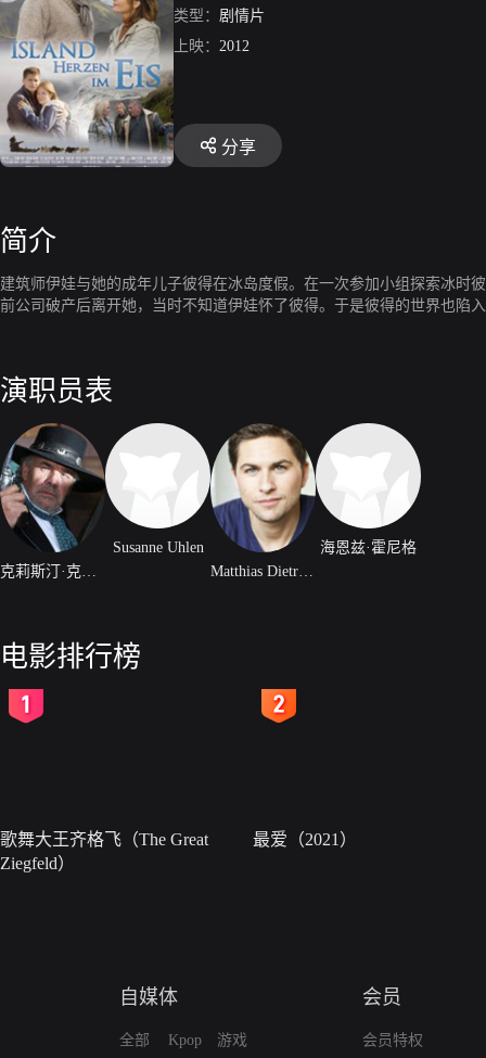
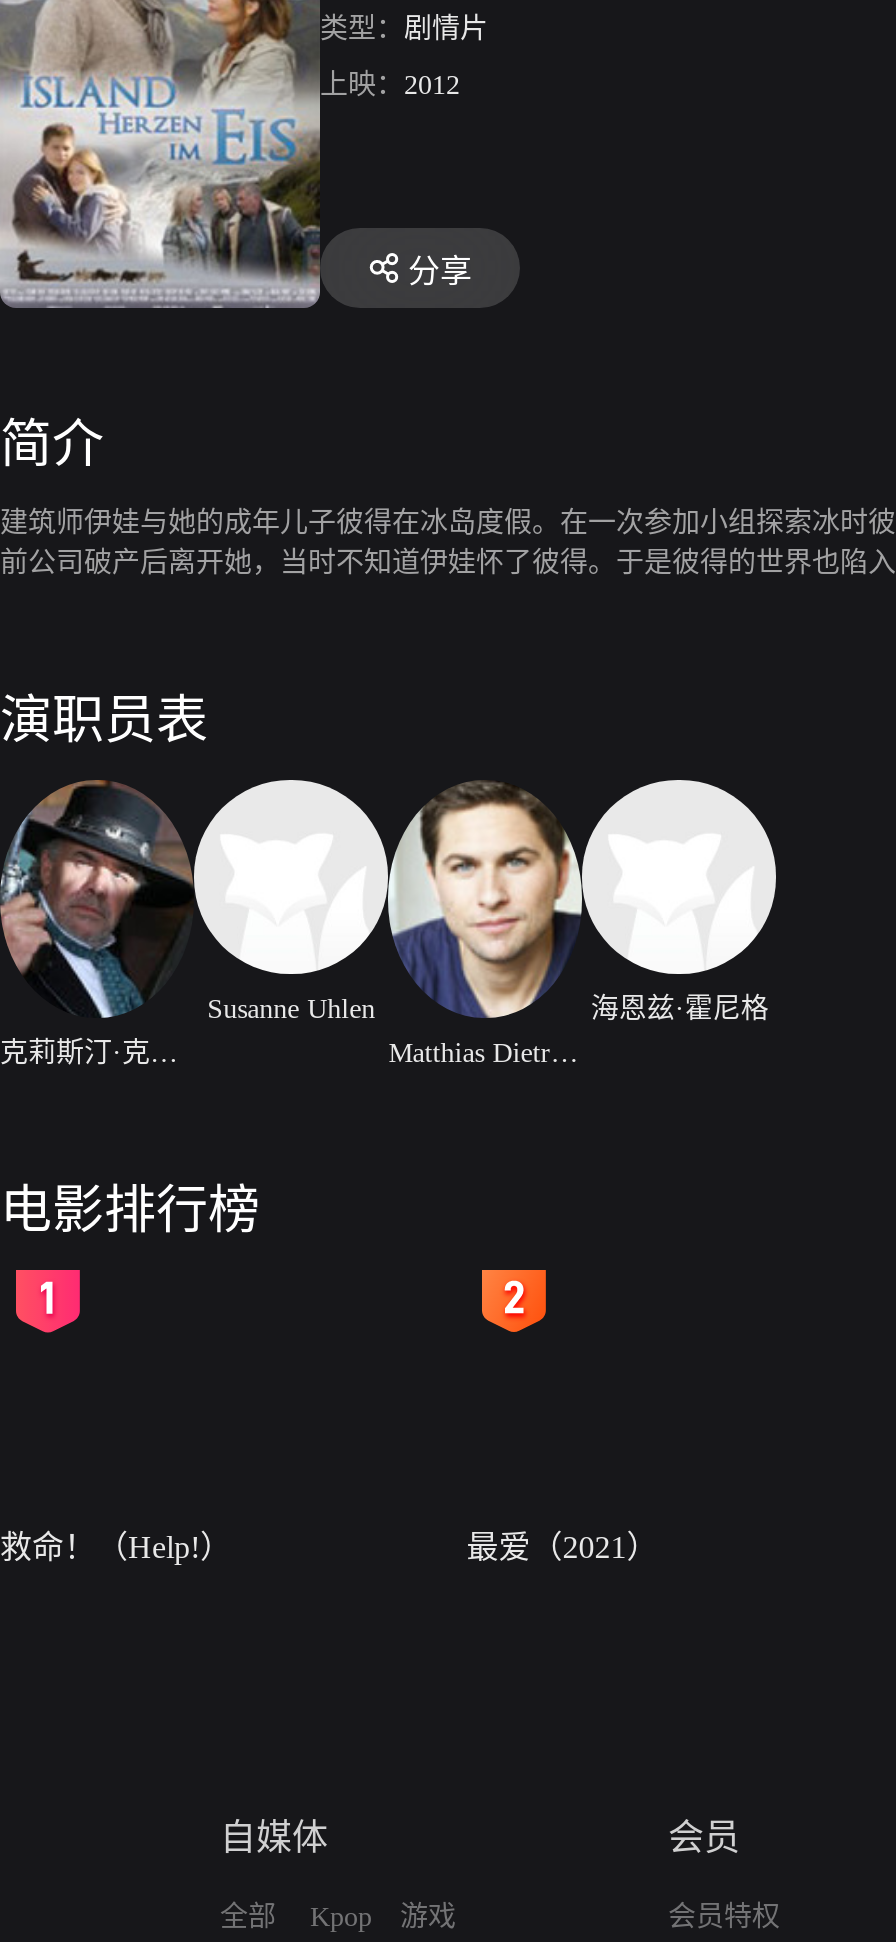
[0,830,208,873] 歌舞大王齐格飞（The Great | Ziegfeld） -> [0,1530,232,1564] 救命！（Help!）

